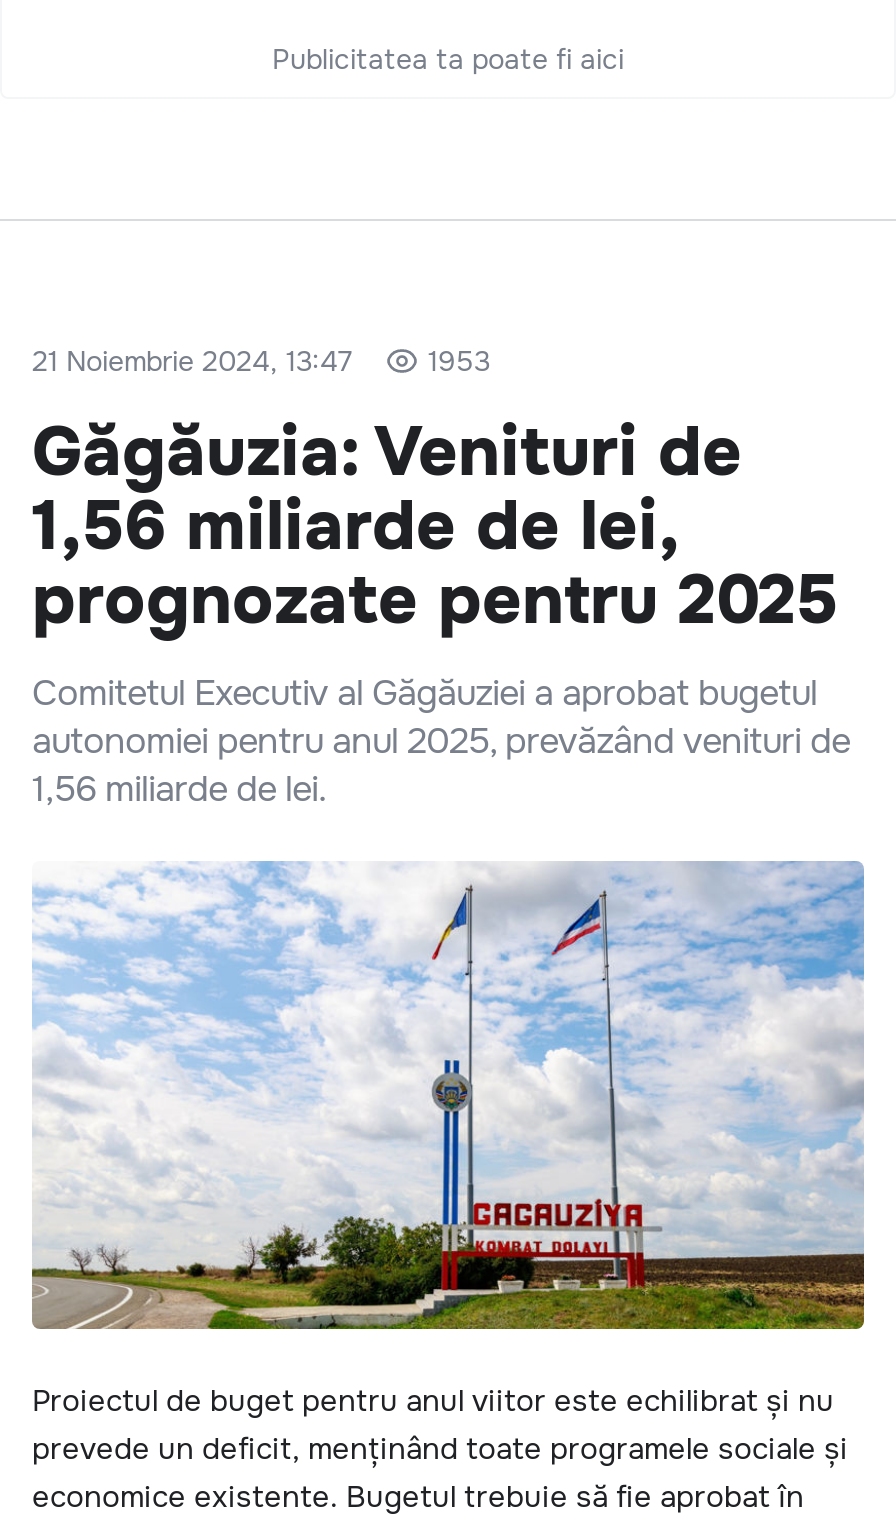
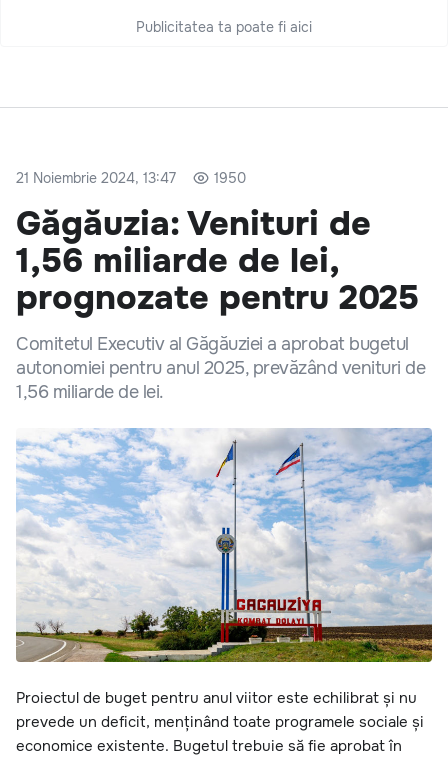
[428,343,490,379] 1953 -> [214,169,246,187] 1950

